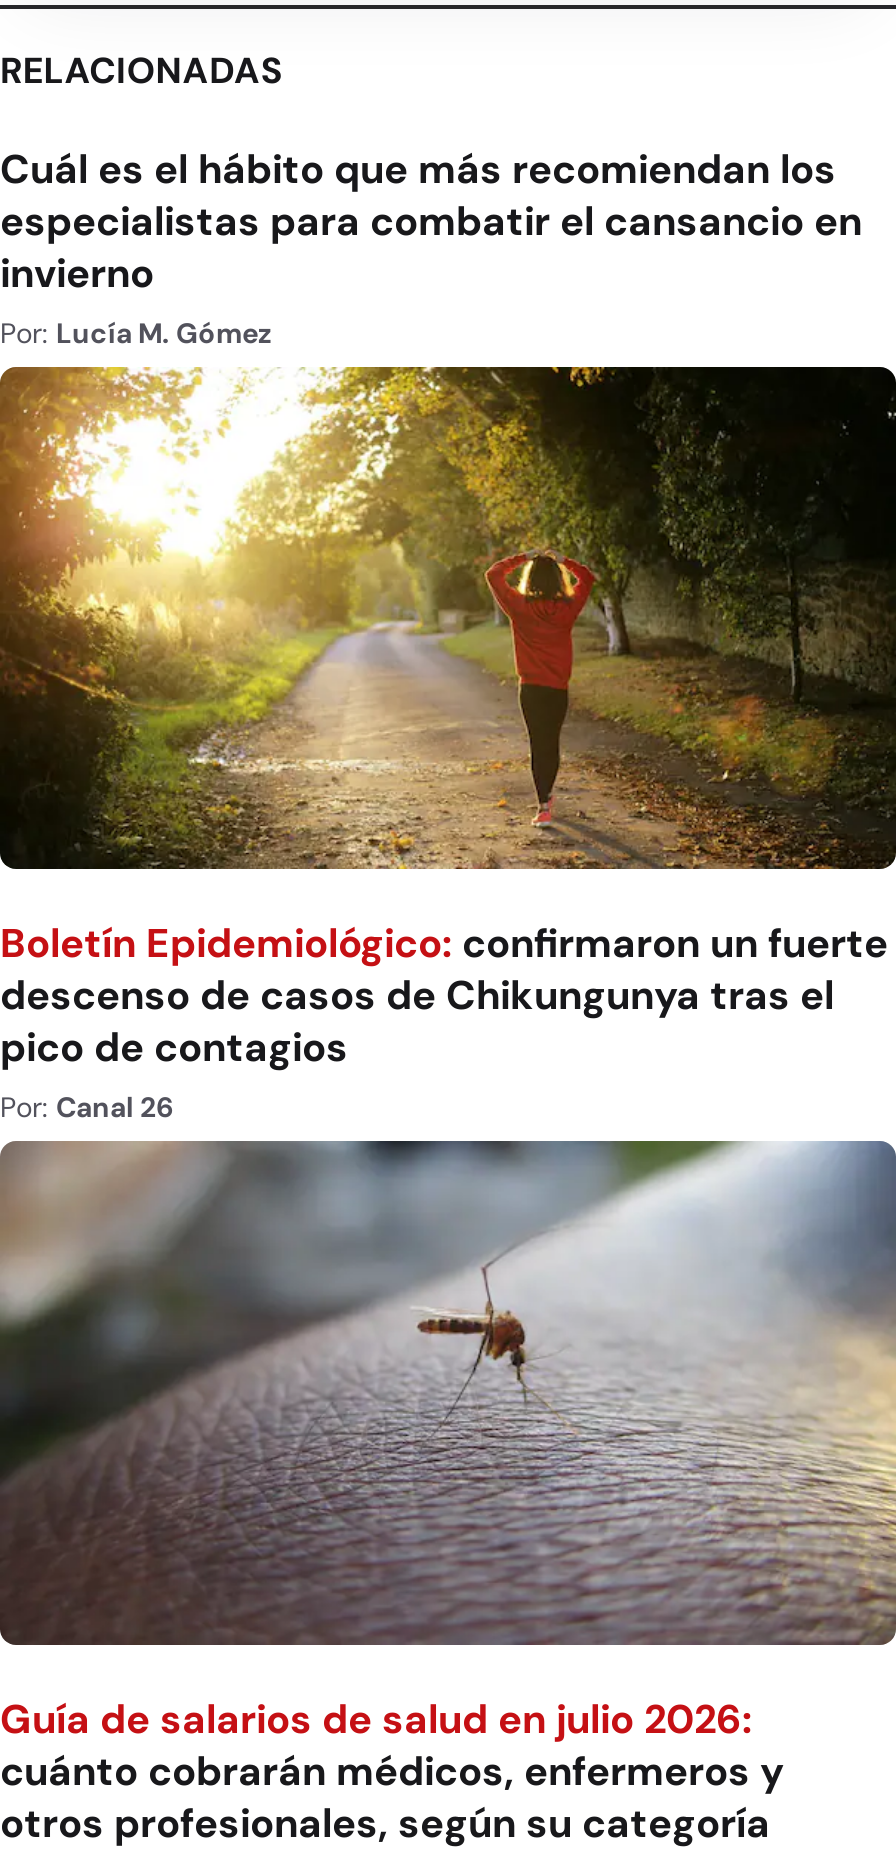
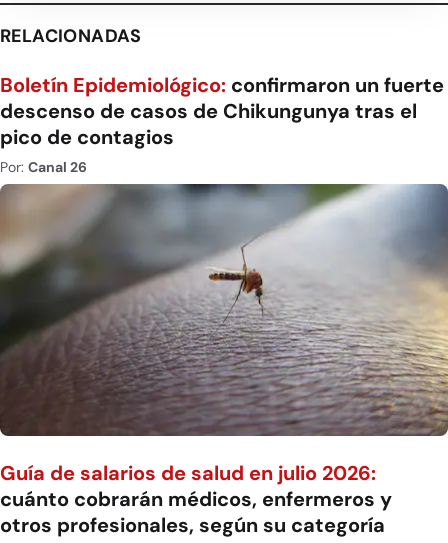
[0,143,862,351] Cuál es el hábito que más recomiendan los | especialistas para combatir el cansancio en | invierno | Por: Lucía M. Gómez -> none
[6,365,890,871] [image] -> none

